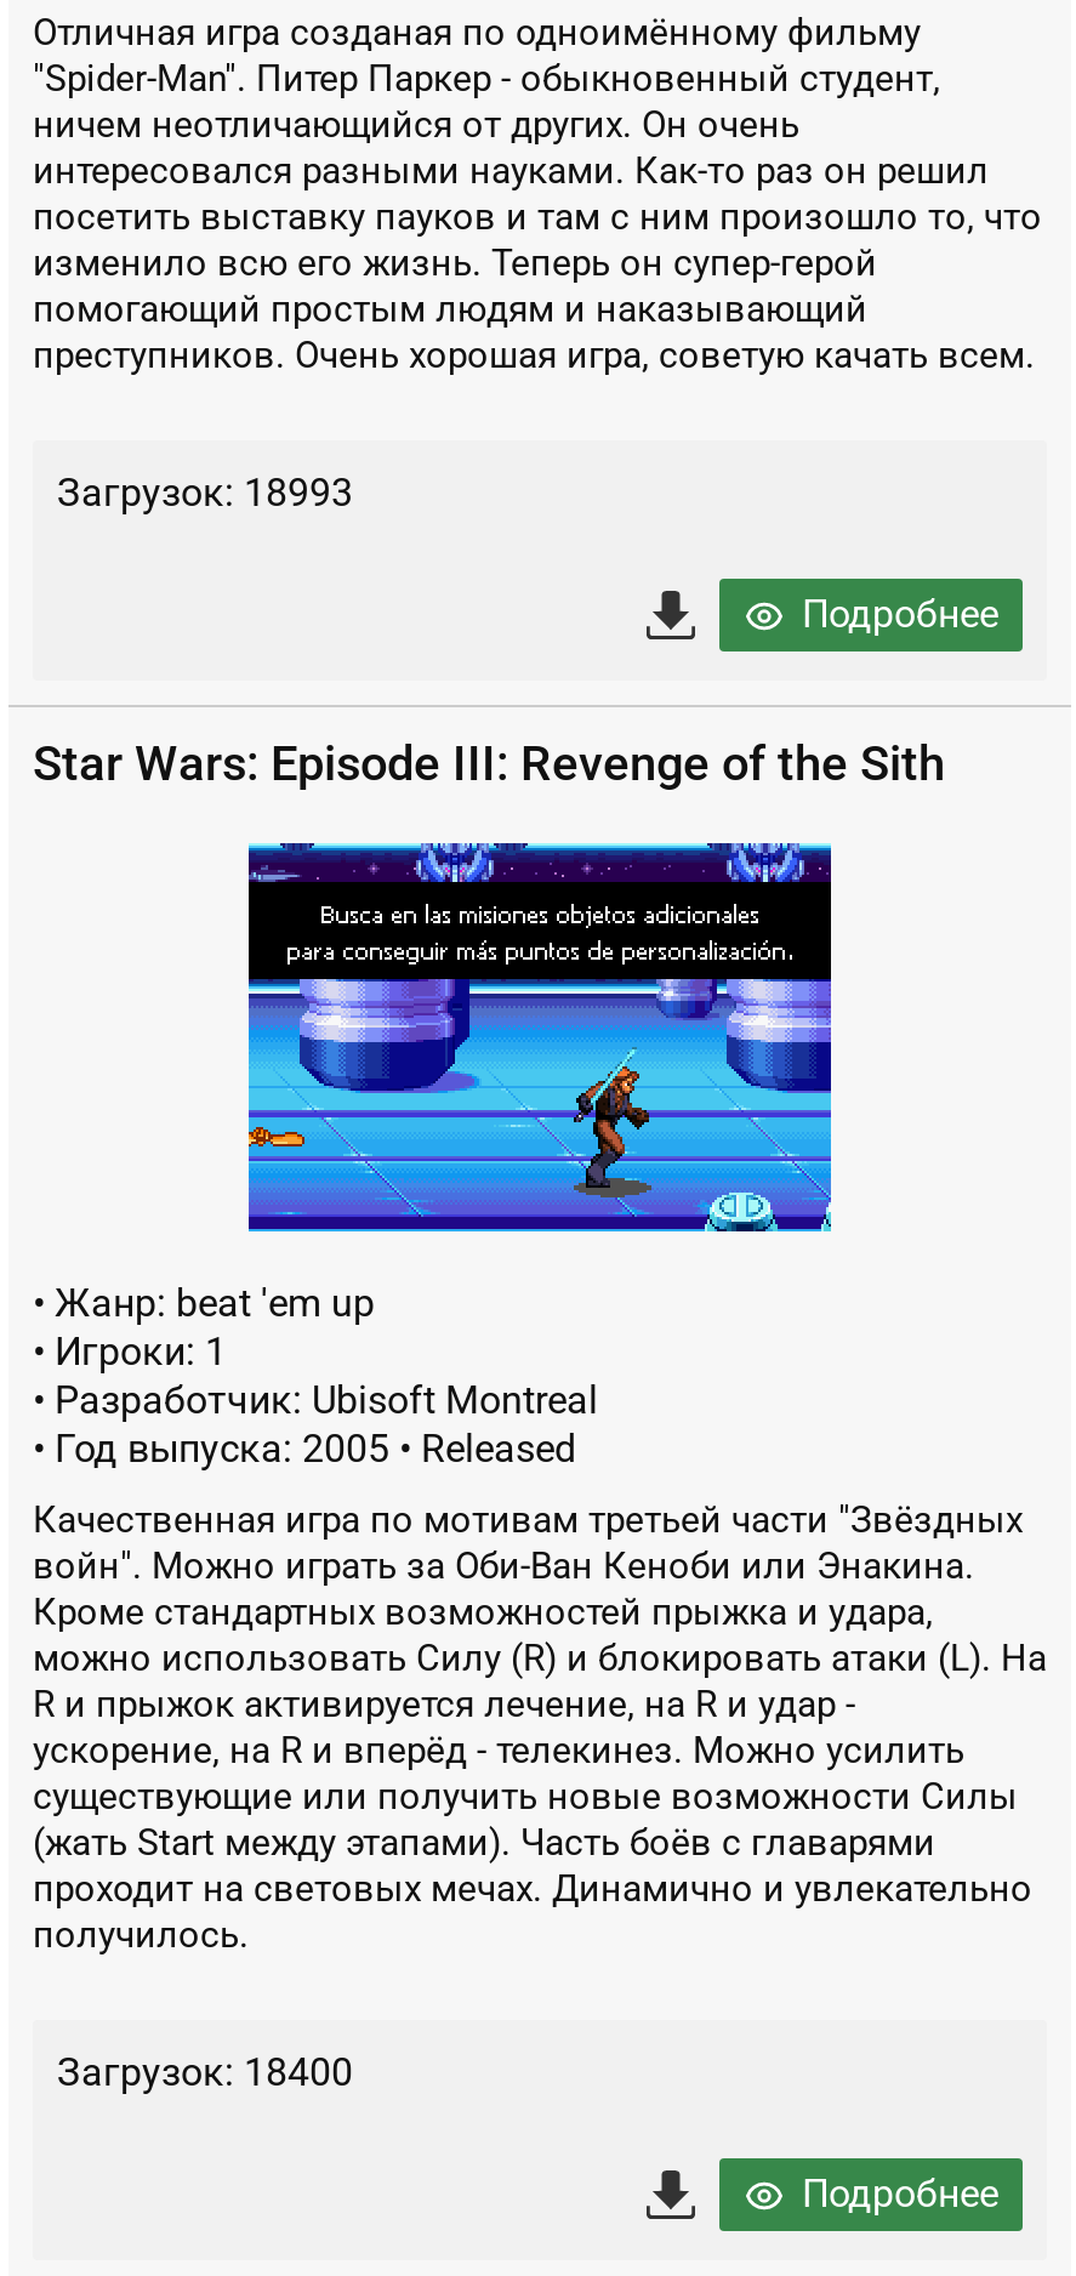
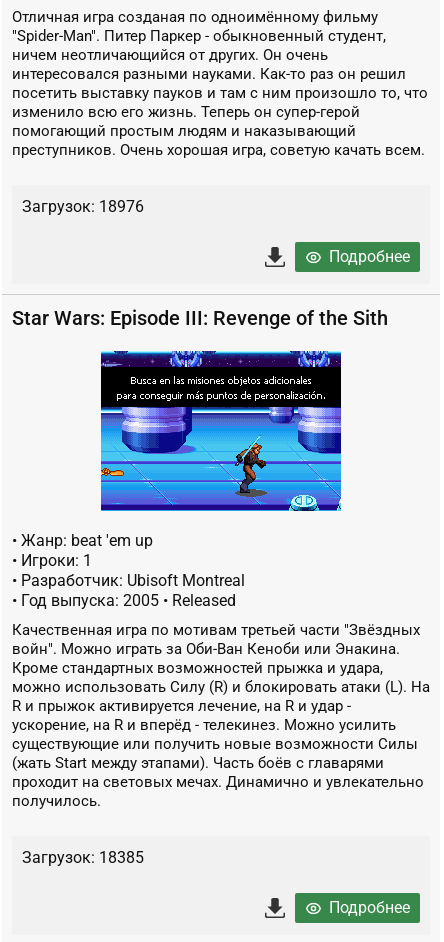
[57,470,353,516] Загрузок: 18993 -> [22,197,144,216] Загрузок: 18976
[57,2049,353,2095] Загрузок: 18400 -> [22,848,144,867] Загрузок: 18385

